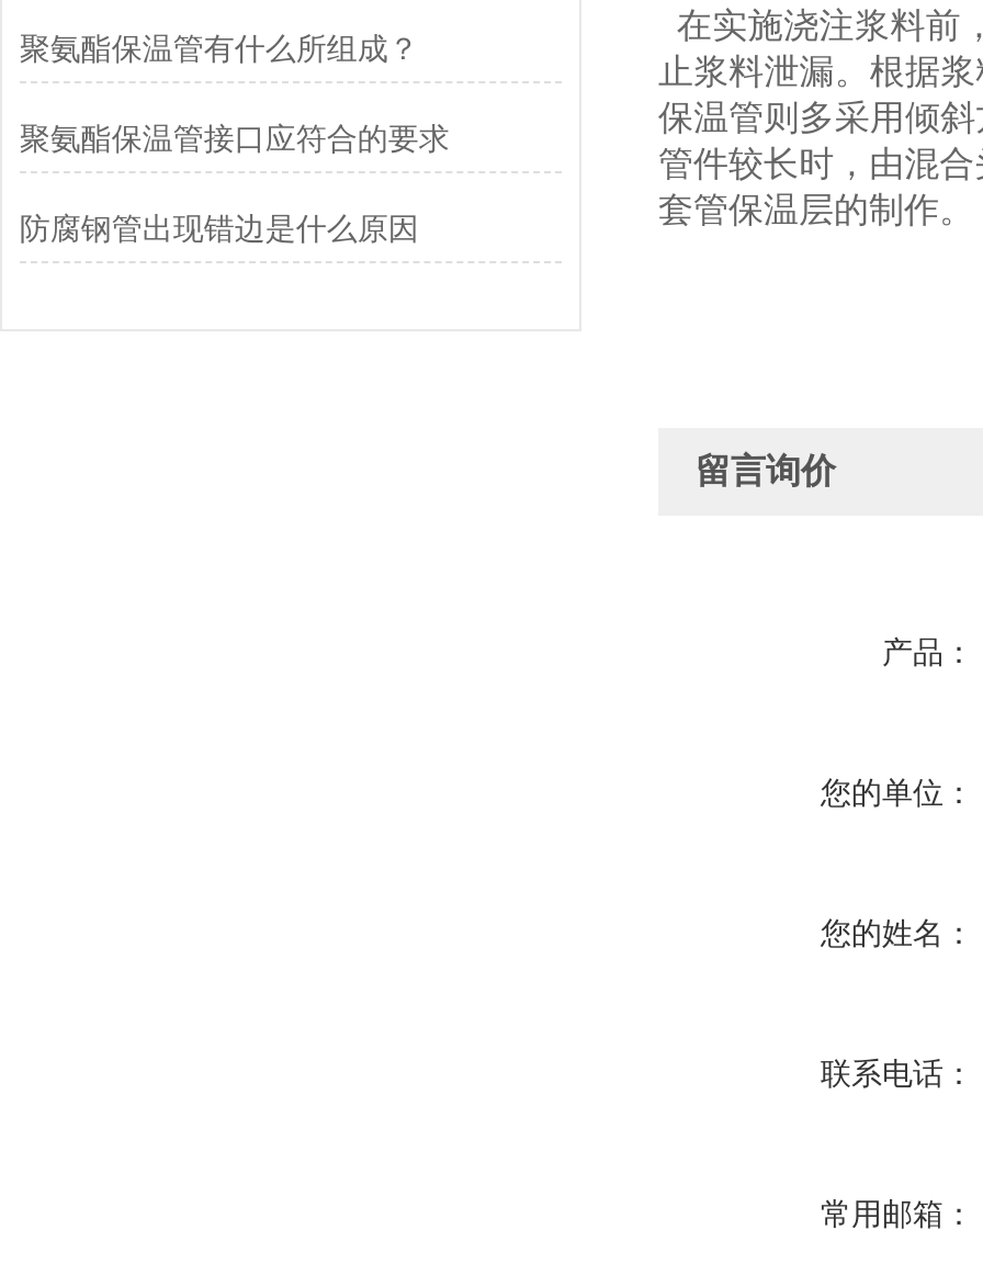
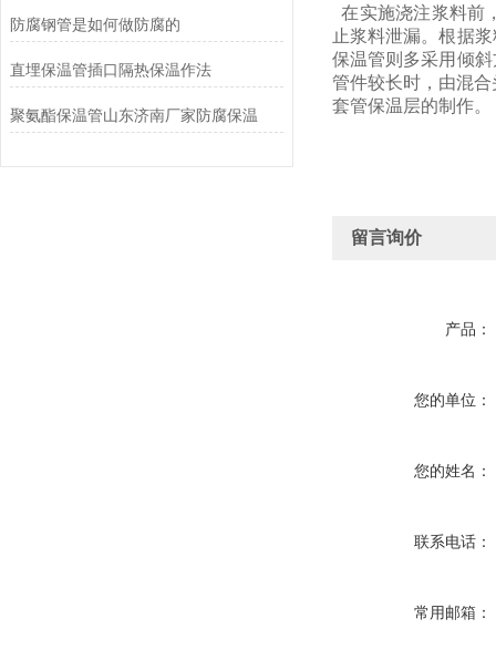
[20,31,419,66] 聚氨酯保温管有什么所组成？ -> [10,16,180,33] 防腐钢管是如何做防腐的
[20,121,450,156] 聚氨酯保温管接口应符合的要求 -> [10,61,211,79] 直埋保温管插口隔热保温作法
[20,211,419,246] 防腐钢管出现错边是什么原因 -> [10,106,258,124] 聚氨酯保温管山东济南厂家防腐保温

